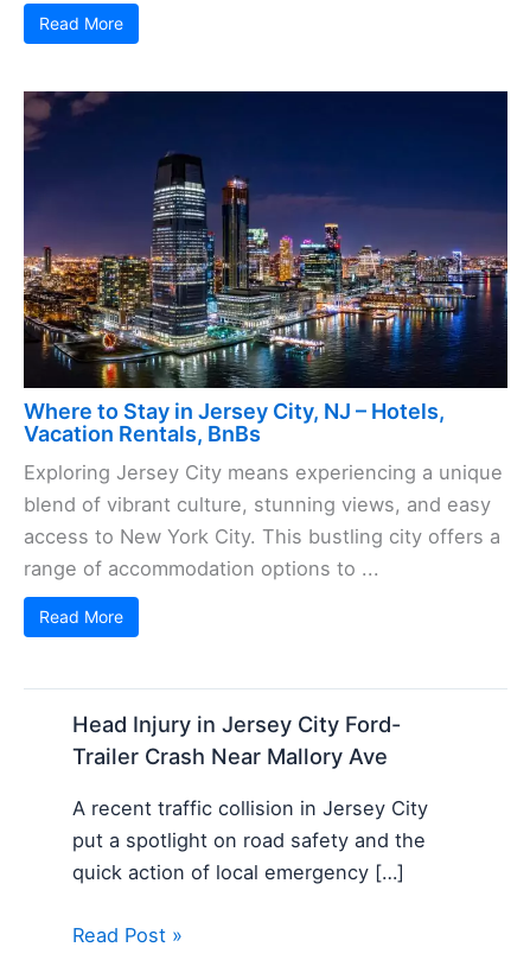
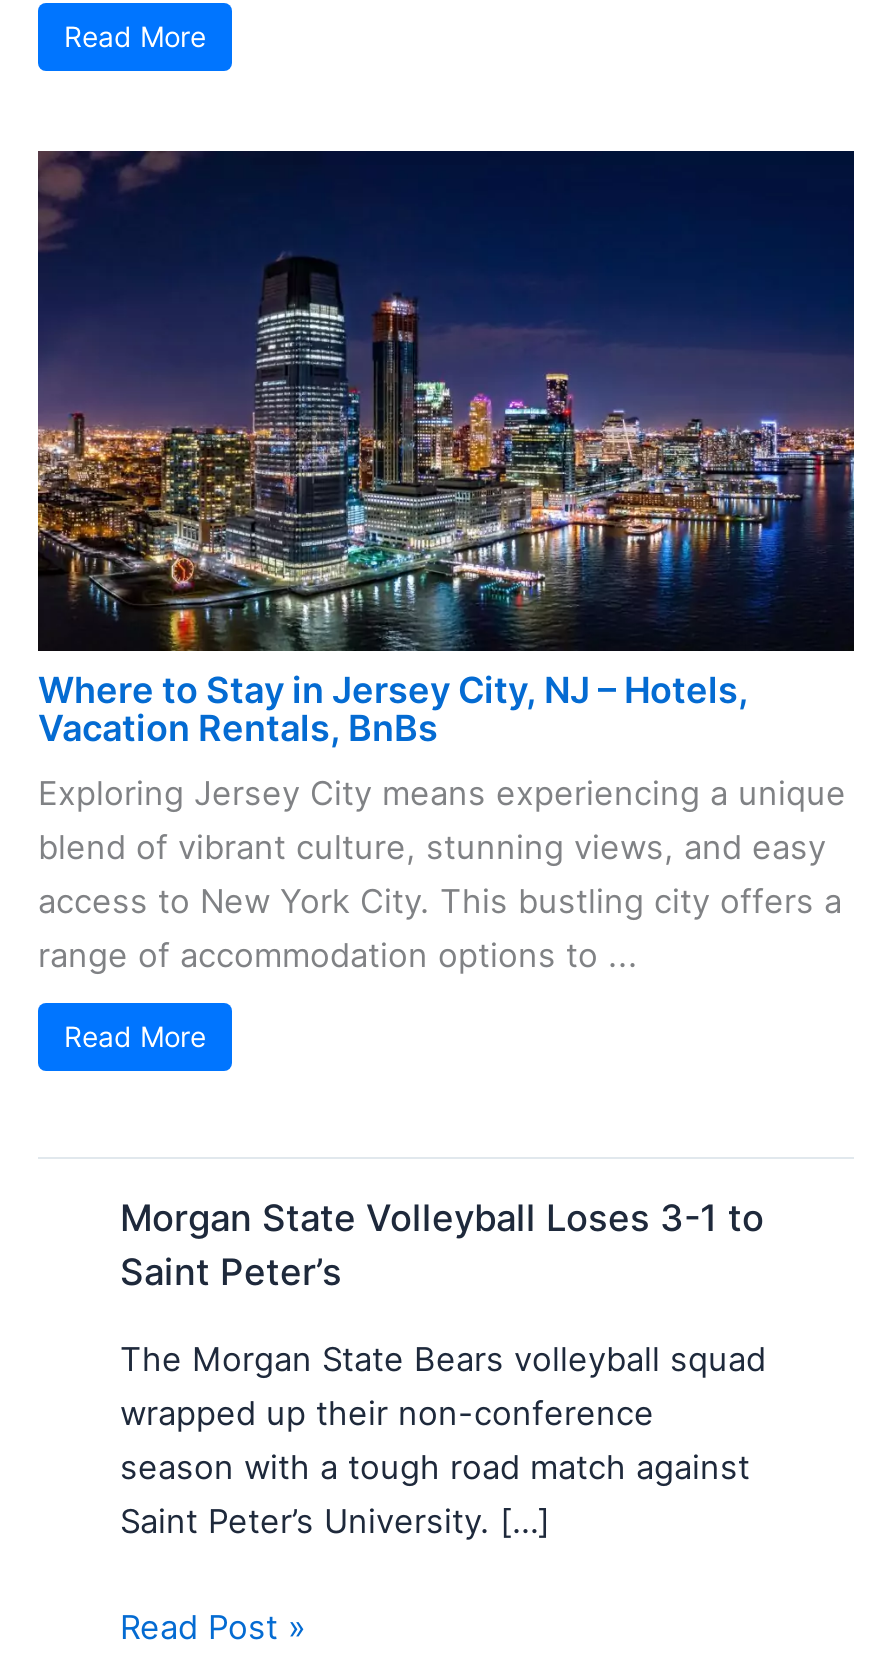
[72,711,401,769] Head Injury in Jersey City Ford- | Trailer Crash Near Mallory Ave -> [120,1195,764,1293] Morgan State Volleyball Loses 3-1 to | Saint Peter’s
[72,796,428,884] A recent traffic collision in Jersey City | put a spotlight on road safety and the | quick action of local emergency […] -> [120,1338,766,1540] The Morgan State Bears volleyball squad | wrapped up their non-conference | season with a tough road match against | Saint Peter’s University. […]

